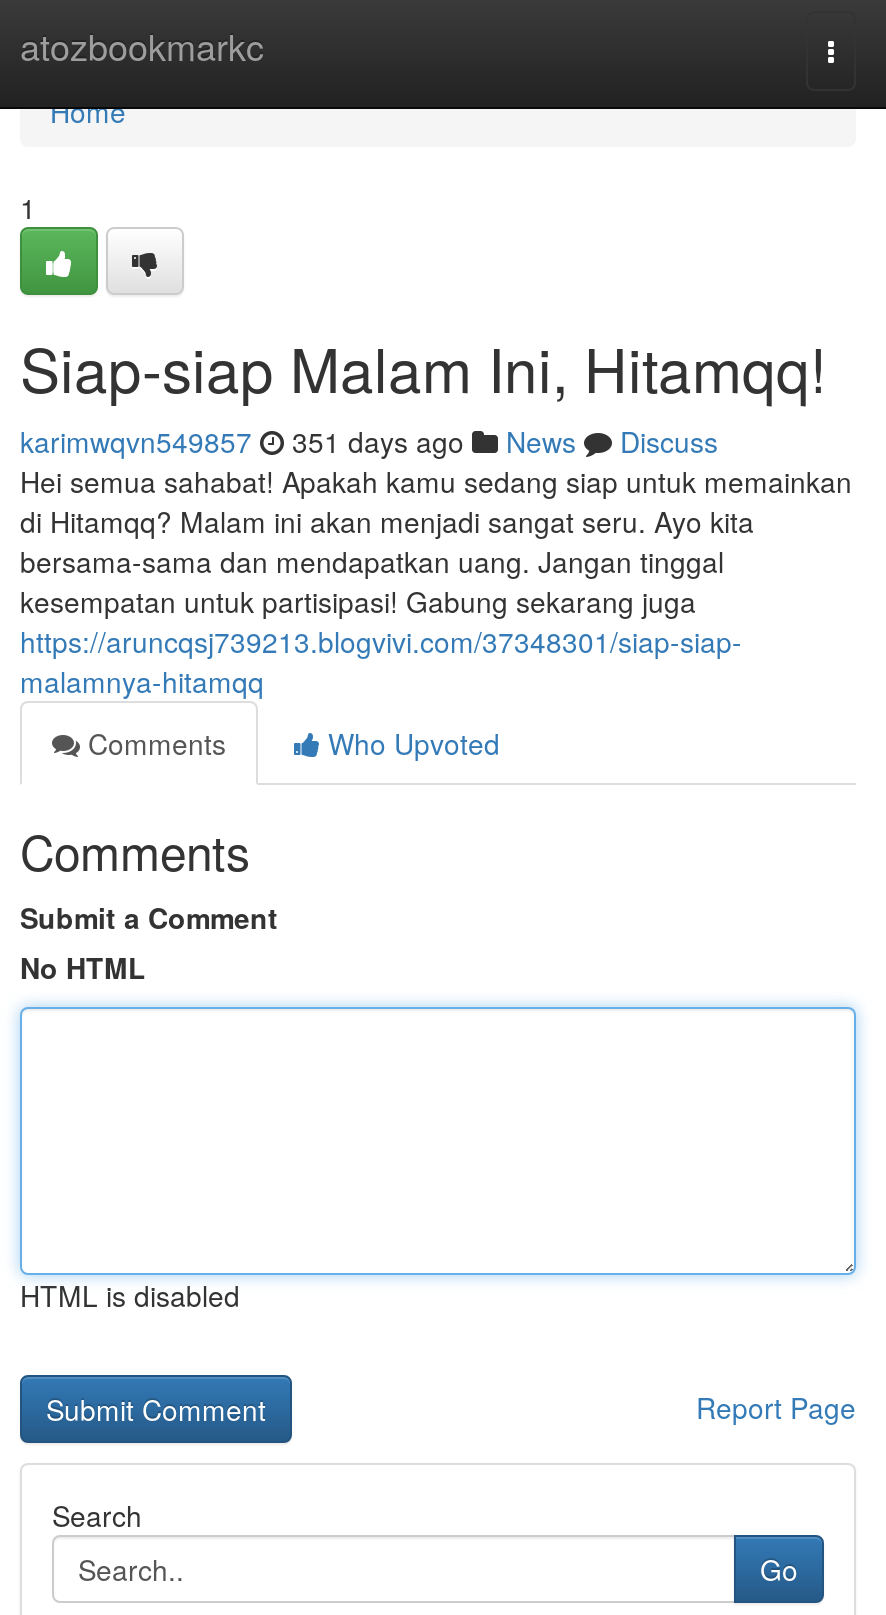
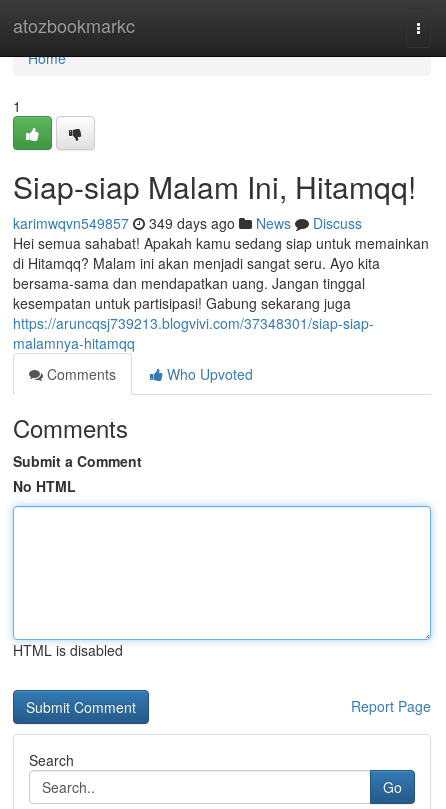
[20,421,718,461] karimwqvn549857 351 days ago News Discuss -> [13,213,362,233] karimwqvn549857 349 days ago News Discuss

